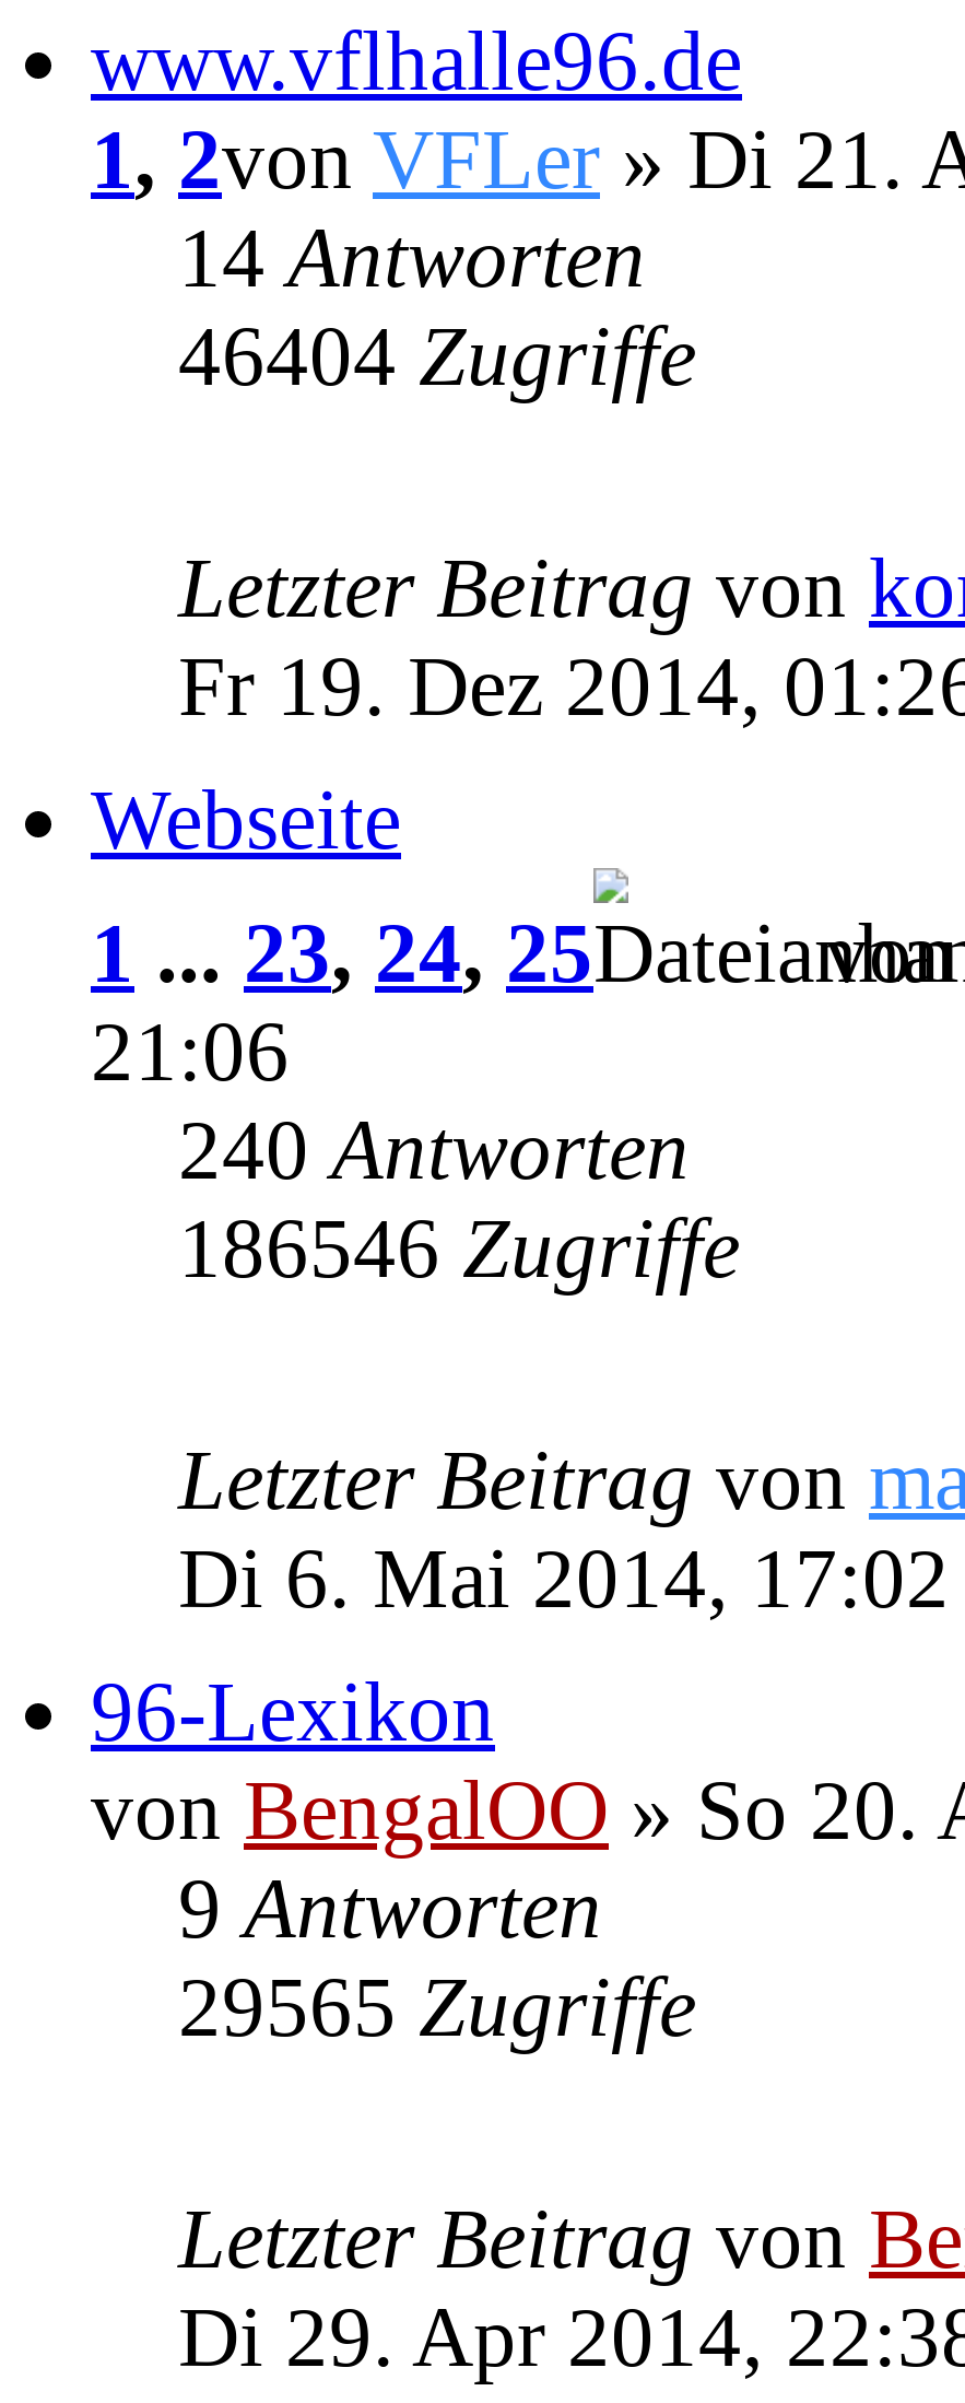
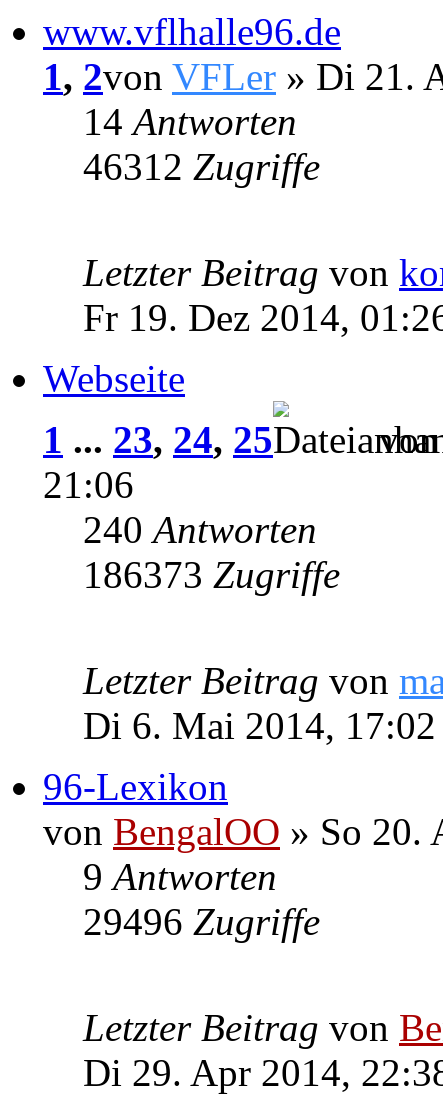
[178,308,696,402] 46404 Zugriffe -> [83,145,320,188] 46312 Zugriffe
[178,1200,740,1294] 186546 Zugriffe -> [83,553,340,596] 186373 Zugriffe
[178,1959,696,2053] 29565 Zugriffe -> [83,900,320,943] 29496 Zugriffe

